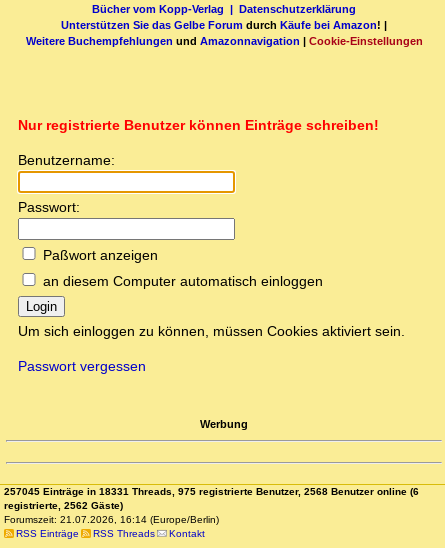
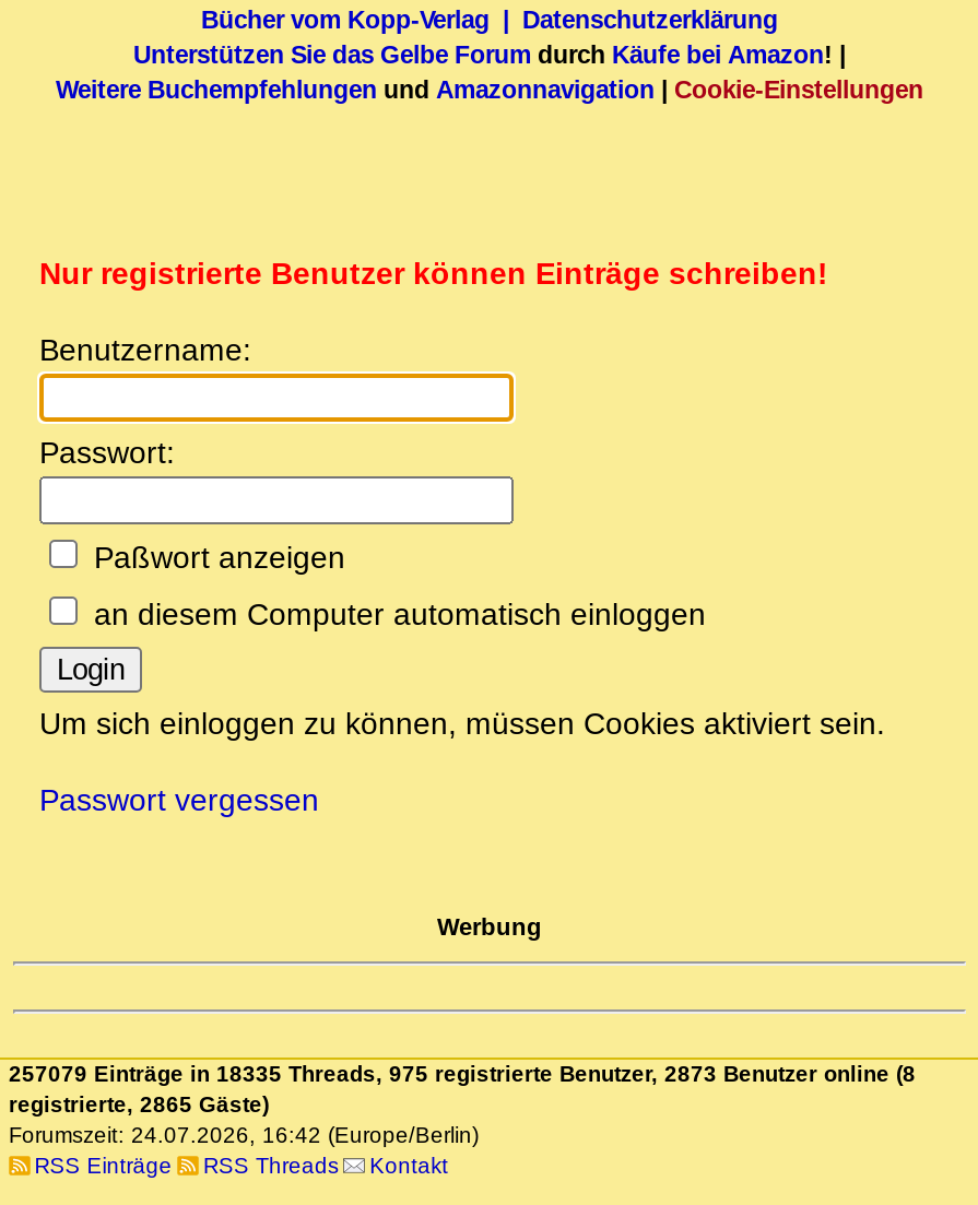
[4,486,419,497] 257045 Einträge in 18331 Threads, 975 registrierte Benutzer, 2568 Benutzer online (6 -> [9,1063,916,1087] 257079 Einträge in 18335 Threads, 975 registrierte Benutzer, 2873 Benutzer online (8
[4,500,123,511] registrierte, 2562 Gäste) -> [9,1093,269,1117] registrierte, 2865 Gäste)
[4,514,219,525] Forumszeit: 21.07.2026, 16:14 (Europe/Berlin) -> [9,1124,479,1148] Forumszeit: 24.07.2026, 16:42 (Europe/Berlin)

